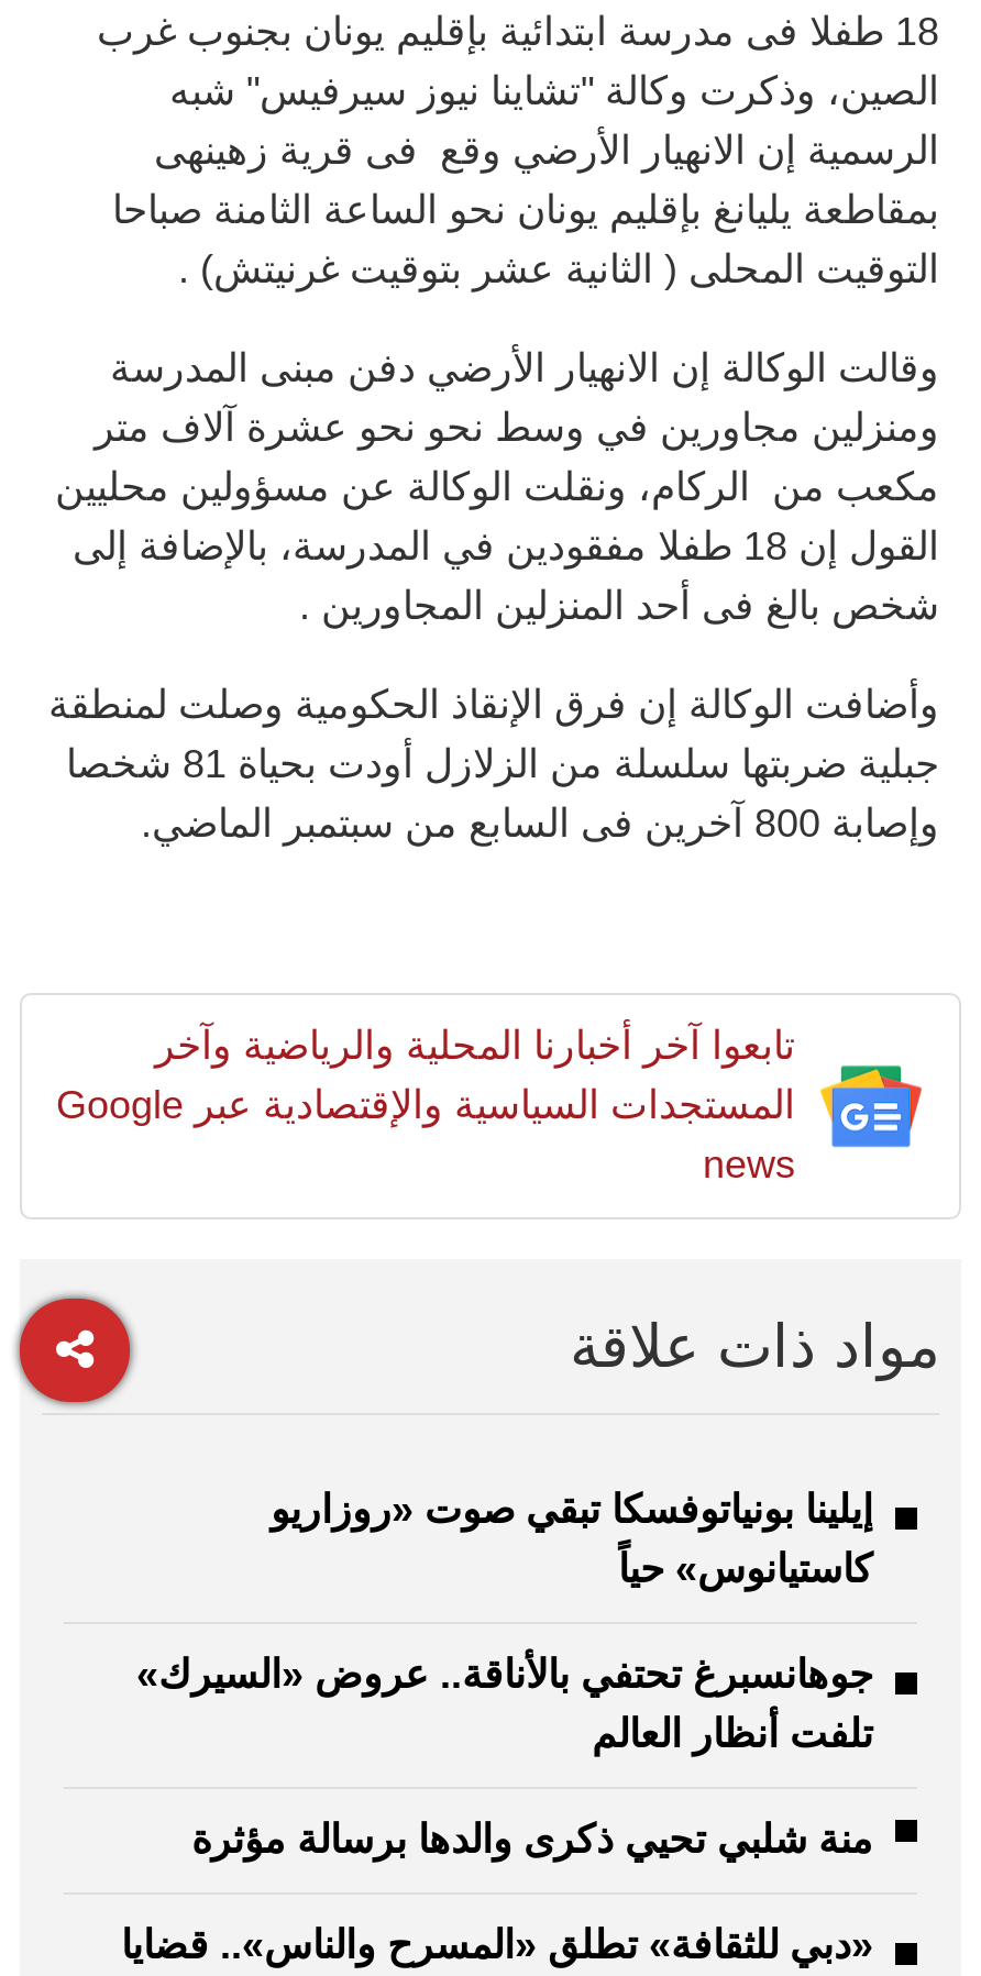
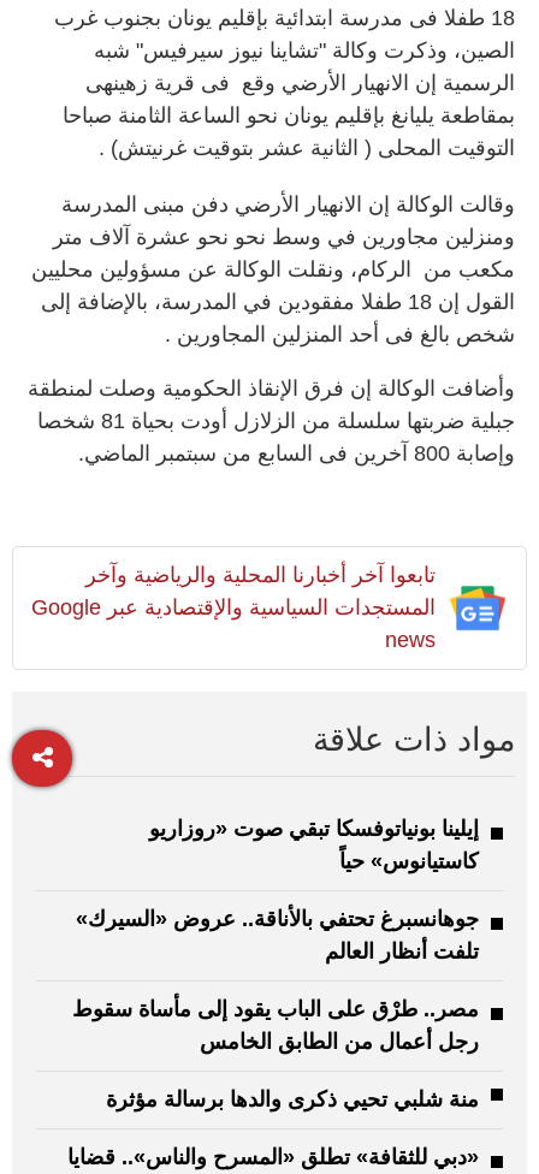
[15,1292,134,1437] [image] -> [8,711,76,790] [image]
none -> [72,997,479,1053] مصر.. طرْق على الباب يقود إلى مأساة سقوط | رجل أعمال من الطابق الخامس

